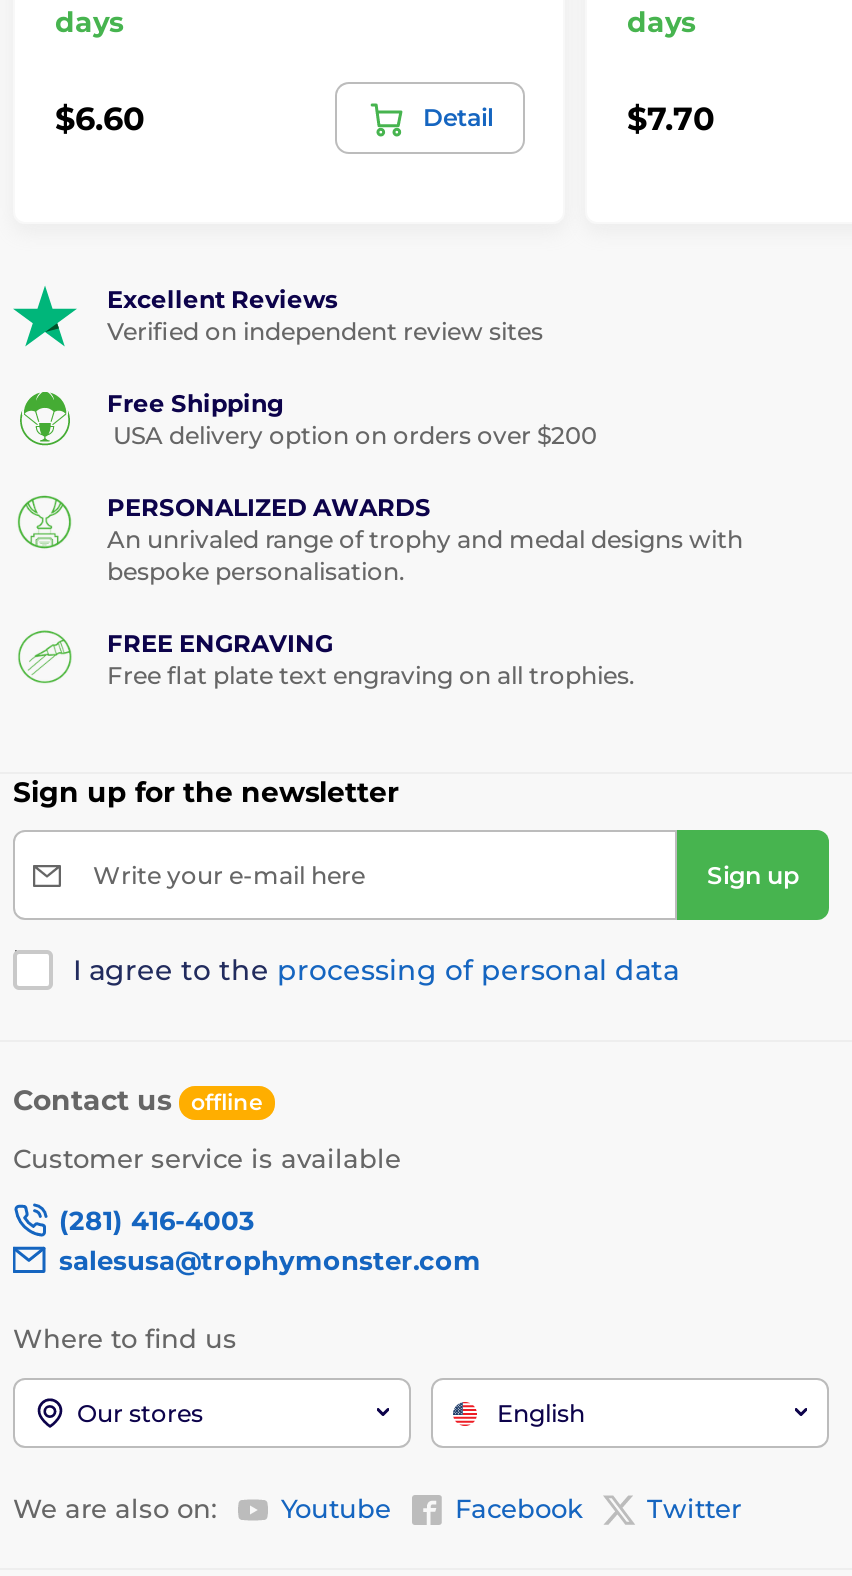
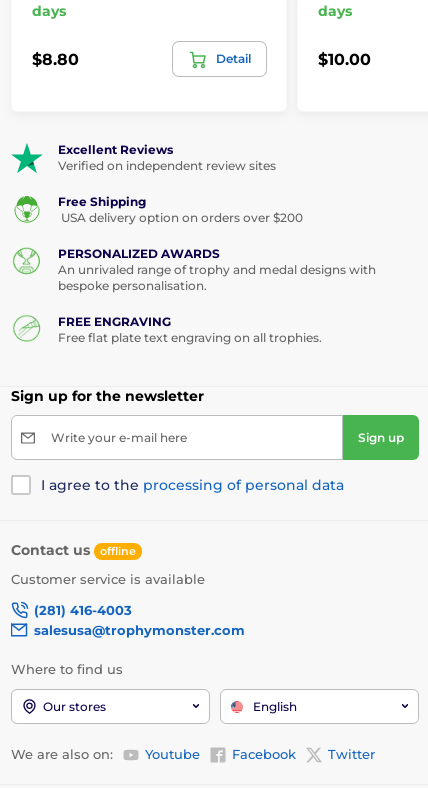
[55,100,145,138] $6.60 -> [32,50,79,69] $8.80
[627,100,715,138] $7.70 -> [318,50,371,69] $10.00

